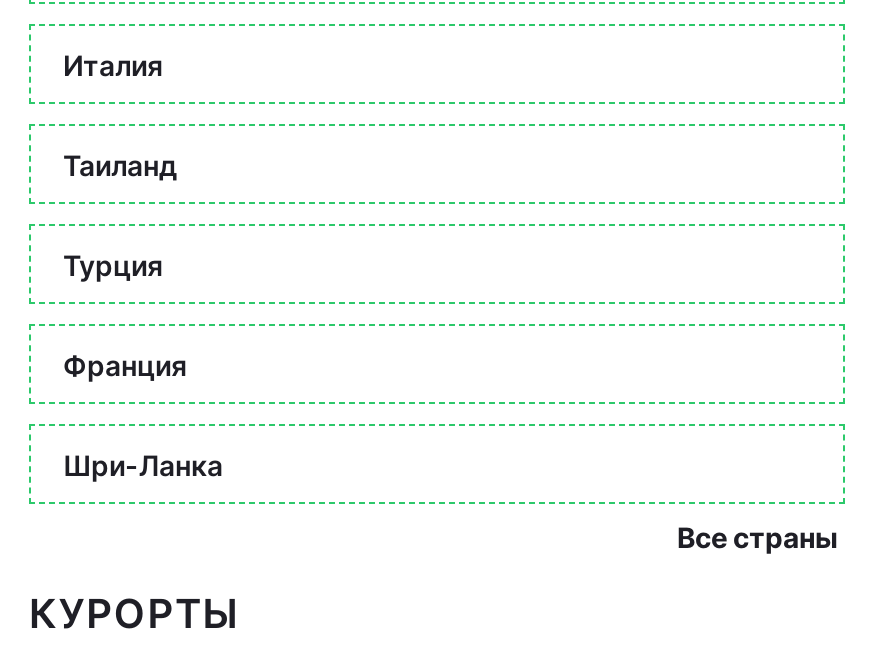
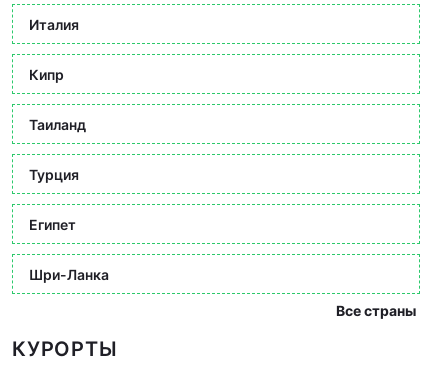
none -> [29,65,64,82] Кипр
[63,347,187,381] Франция -> [29,215,76,232] Египет

